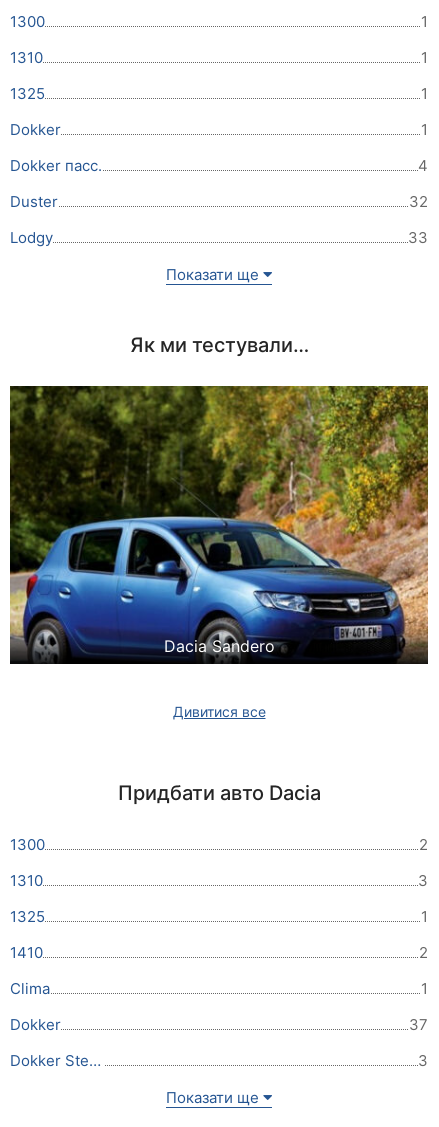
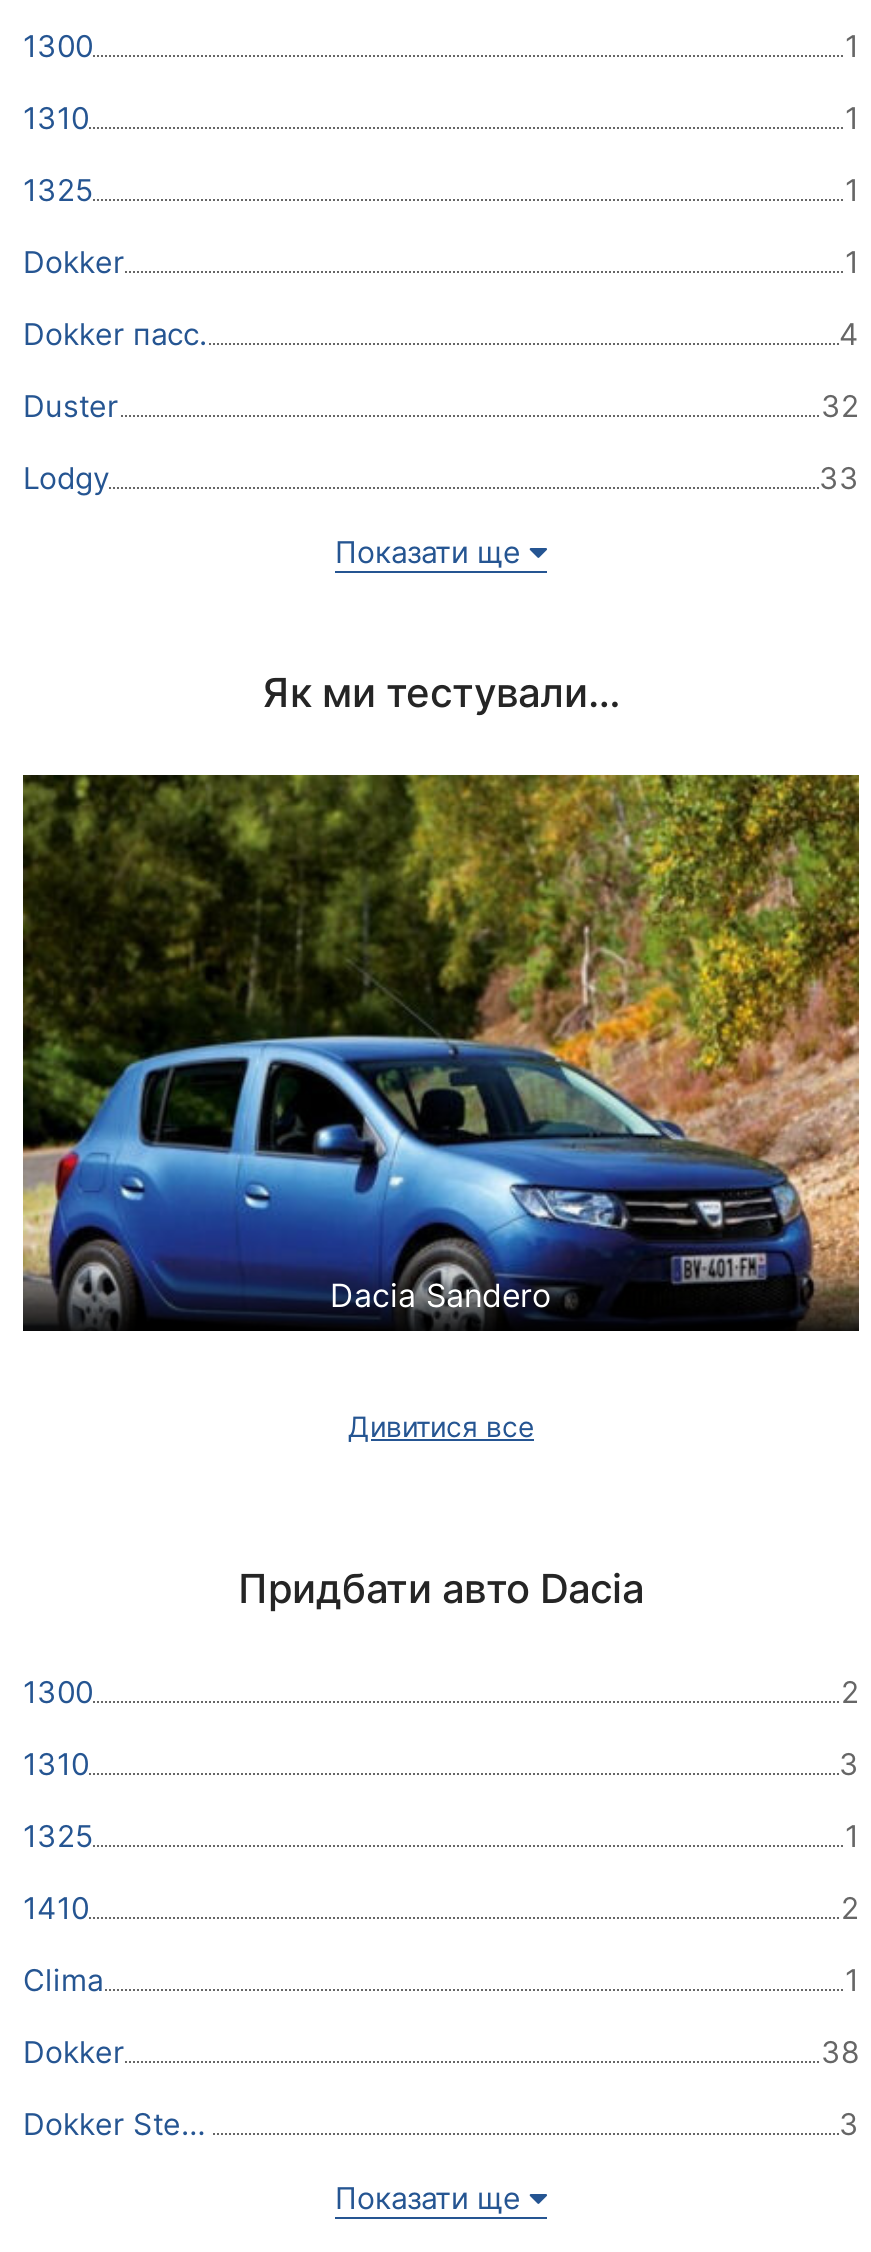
[409,1015,428,1034] 37 -> [821,2034,859,2072] 38

